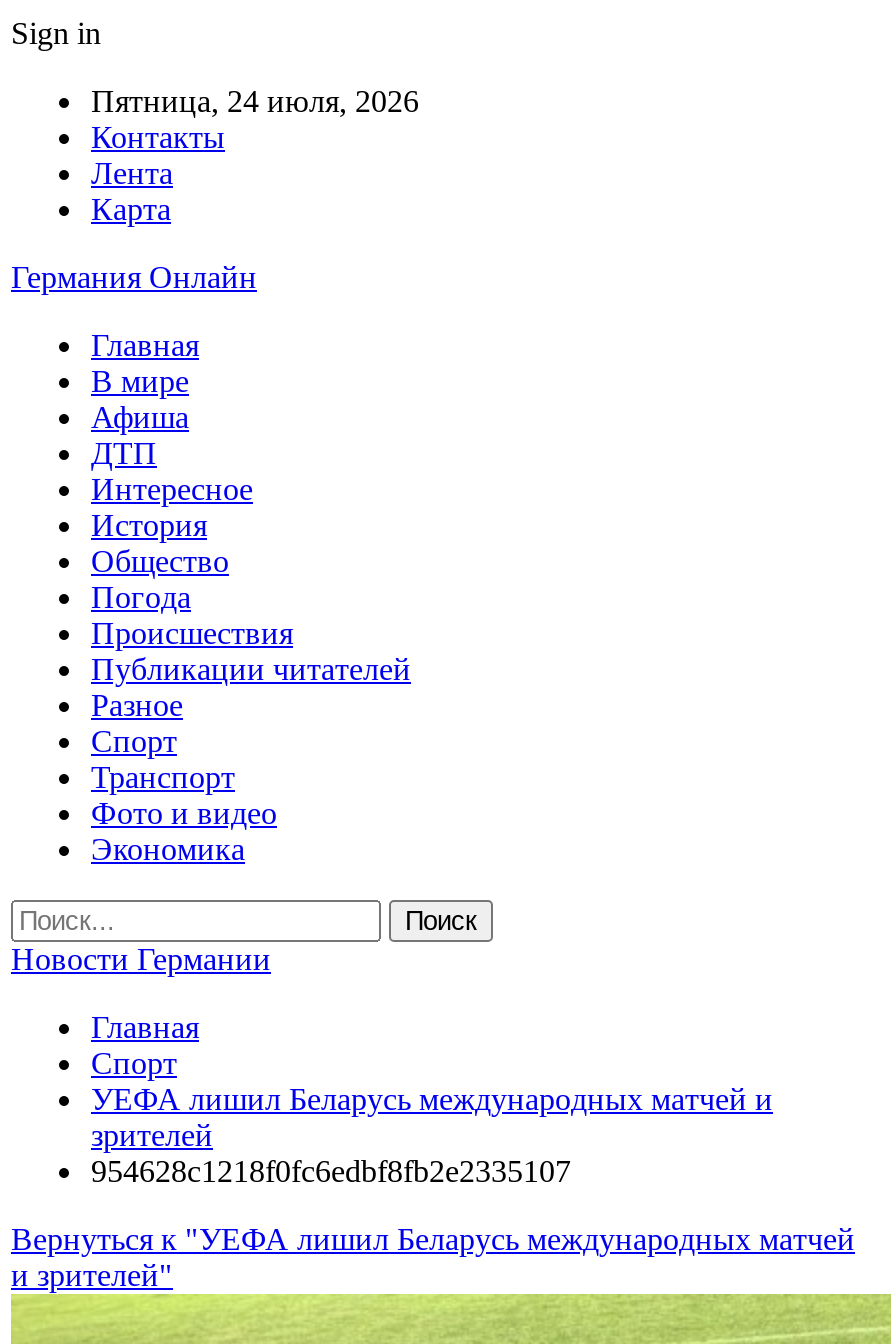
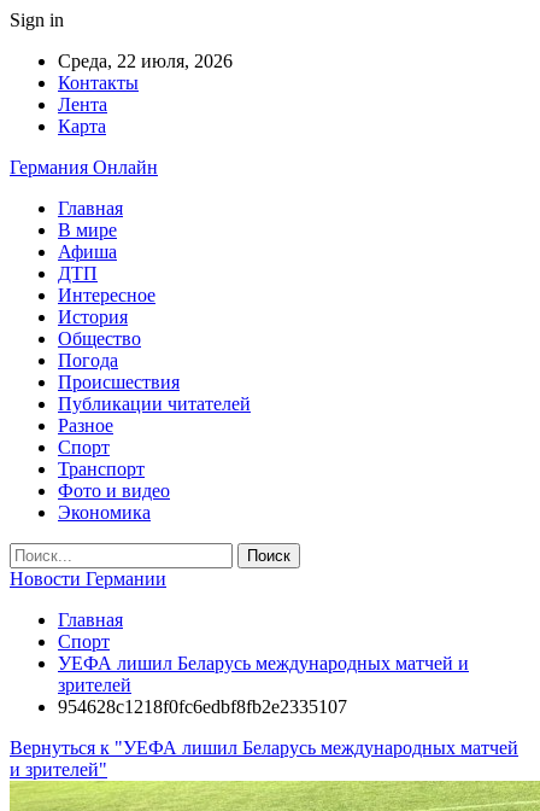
[91,84,419,118] Пятница, 24 июля, 2026 -> [58,51,233,71] Среда, 22 июля, 2026

